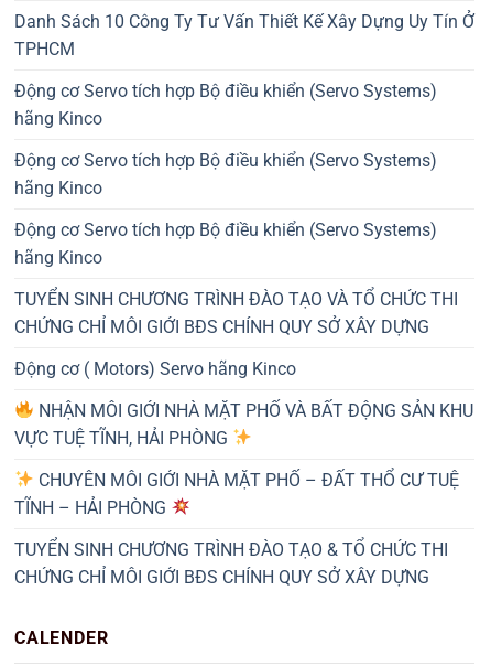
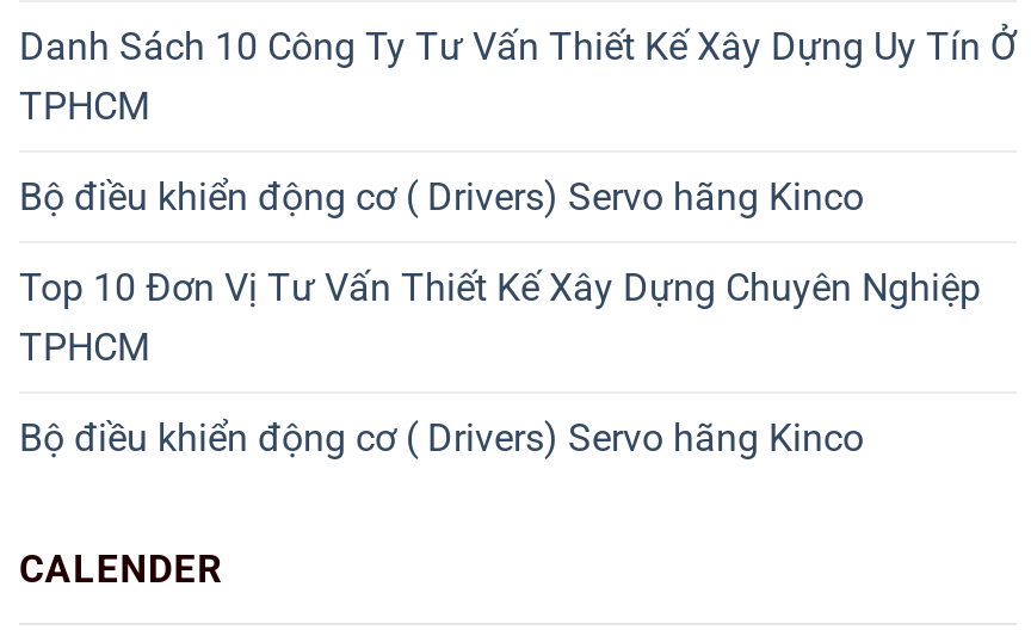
[14,80,474,587] Động cơ Servo tích hợp Bộ điều khiển (Servo Systems) | hãng Kinco | Động cơ Servo tích hợp Bộ điều khiển (Servo Systems) | hãng Kinco | Động cơ Servo tích hợp Bộ điều khiển (Servo Systems) | hãng Kinco | TUYỂN SINH CHƯƠNG TRÌNH ĐÀO TẠO VÀ TỔ CHỨC THI | CHỨNG CHỈ MÔI GIỚI BĐS CHÍNH QUY SỞ XÂY DỰNG | Động cơ ( Motors) Servo hãng Kinco | NHẬN MÔI GIỚI NHÀ MẶT PHỐ VÀ BẤT ĐỘNG SẢN KHU | VỰC TUỆ TĨNH, HẢI PHÒNG | CHUYÊN MÔI GIỚI NHÀ MẶT PHỐ – ĐẤT THỔ CƯ TUỆ | TĨNH – HẢI PHÒNG | TUYỂN SINH CHƯƠNG TRÌNH ĐÀO TẠO & TỔ CHỨC THI | CHỨNG CHỈ MÔI GIỚI BĐS CHÍNH QUY SỞ XÂY DỰNG -> [19,174,981,460] Bộ điều khiển động cơ ( Drivers) Servo hãng Kinco | Top 10 Đơn Vị Tư Vấn Thiết Kế Xây Dựng Chuyên Nghiệp | TPHCM | Bộ điều khiển động cơ ( Drivers) Servo hãng Kinco

